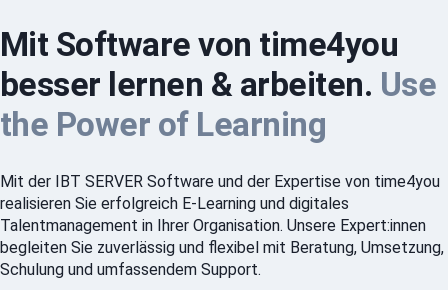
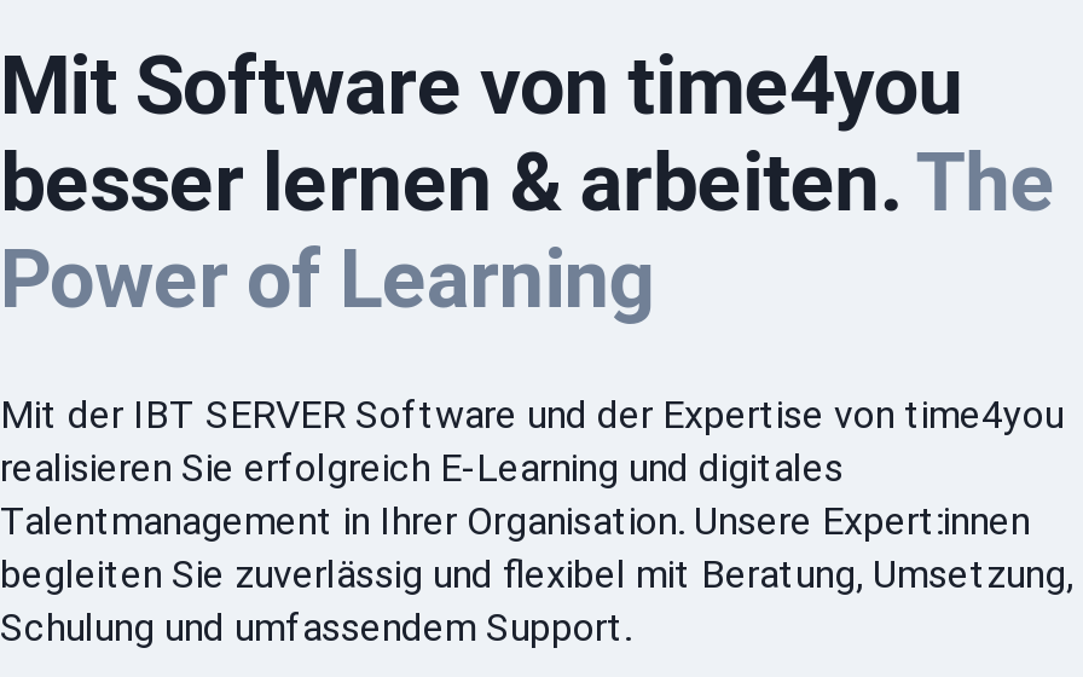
[0,65,436,144] besser lernen & arbeiten. Use | the Power of Learning -> [0,135,1055,326] besser lernen & arbeiten. The | Power of Learning

